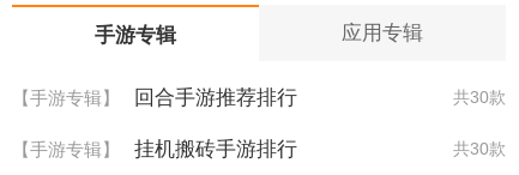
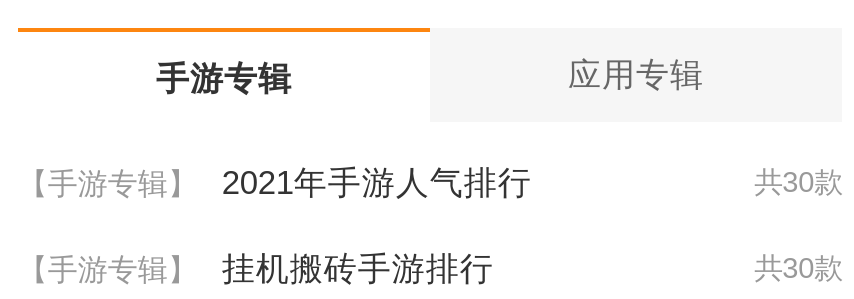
[134,87,297,109] 回合手游推荐排行 -> [222,165,532,203] 2021年手游人气排行

